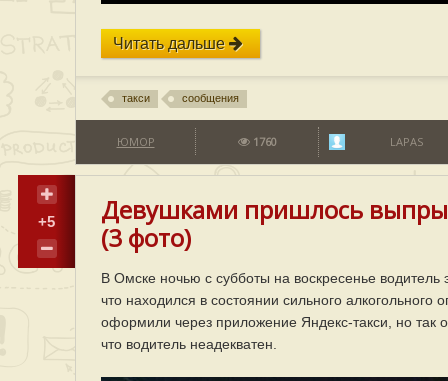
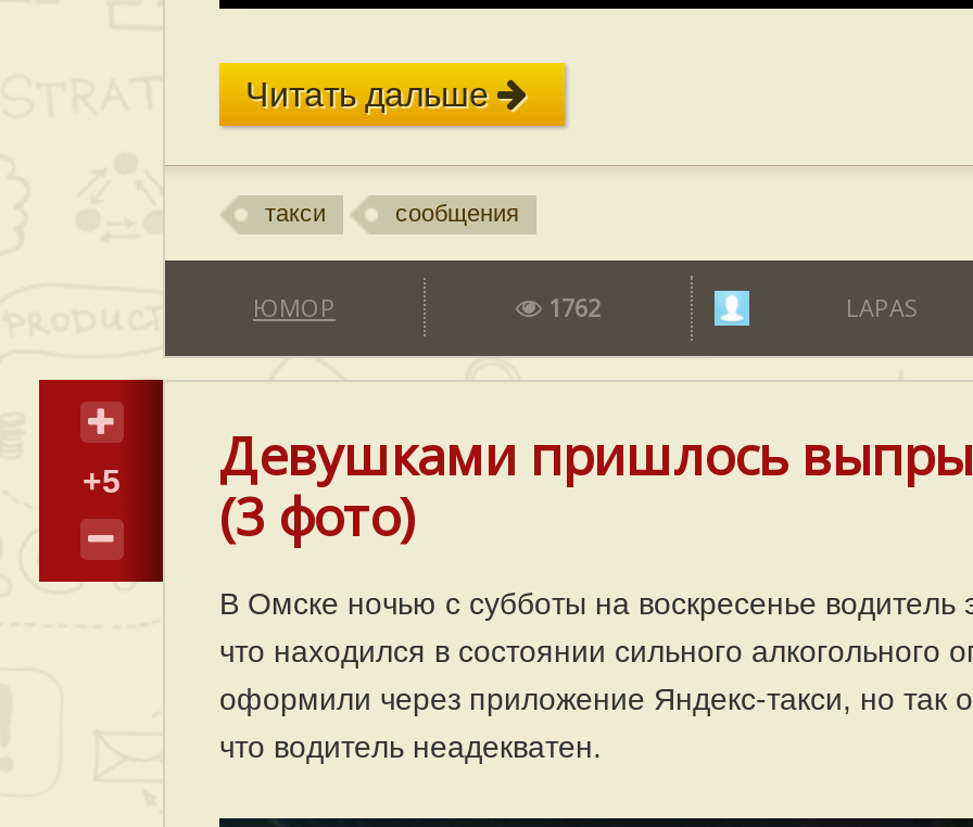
[249,134,276,149] 1760 -> [542,291,601,323] 1762

